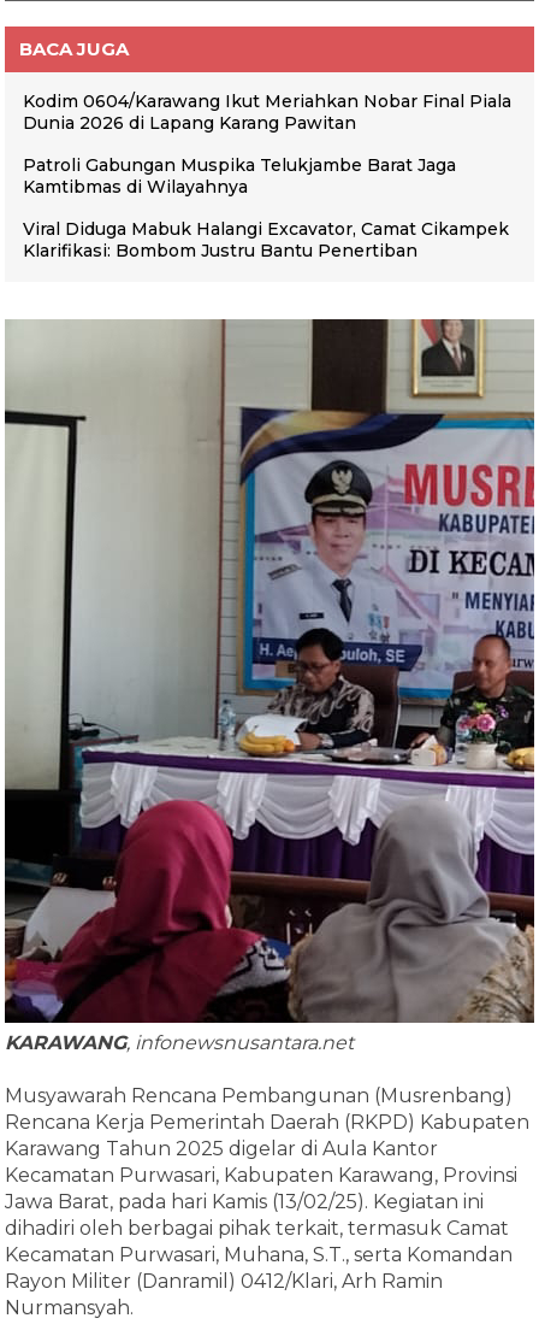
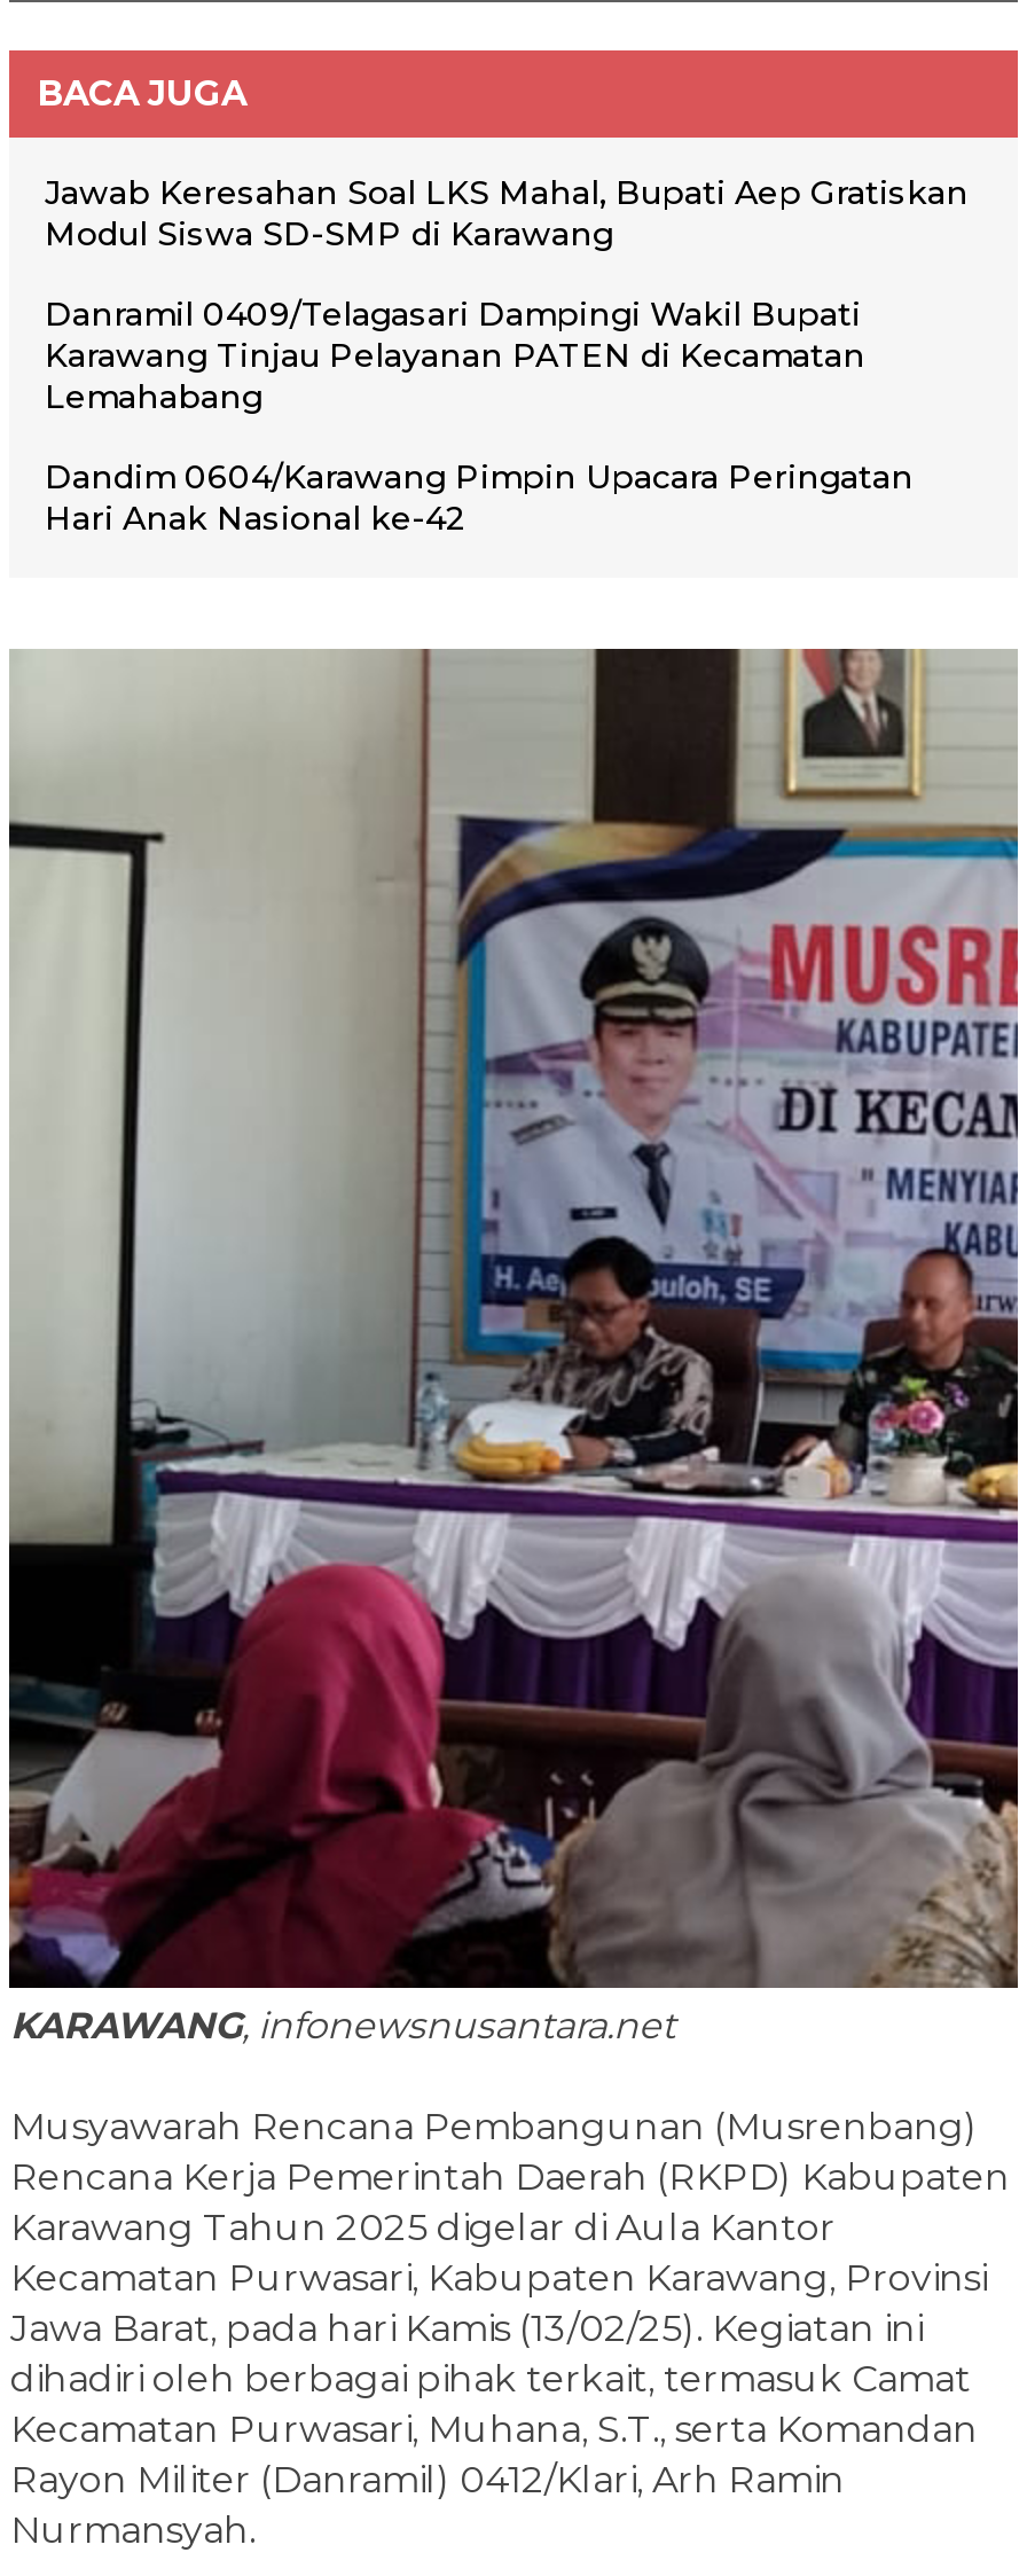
[23,90,512,134] Kodim 0604/Karawang Ikut Meriahkan Nobar Final Piala | Dunia 2026 di Lapang Karang Pawitan -> [45,172,969,254] Jawab Keresahan Soal LKS Mahal, Bupati Aep Gratiskan | Modul Siswa SD-SMP di Karawang
[23,154,457,197] Patroli Gabungan Muspika Telukjambe Barat Jaga | Kamtibmas di Wilayahnya -> [45,293,865,417] Danramil 0409/Telagasari Dampingi Wakil Bupati | Karawang Tinjau Pelayanan PATEN di Kecamatan | Lemahabang
[23,218,510,261] Viral Diduga Mabuk Halangi Excavator, Camat Cikampek | Klarifikasi: Bombom Justru Bantu Penertiban -> [45,456,914,539] Dandim 0604/Karawang Pimpin Upacara Peringatan | Hari Anak Nasional ke-42

